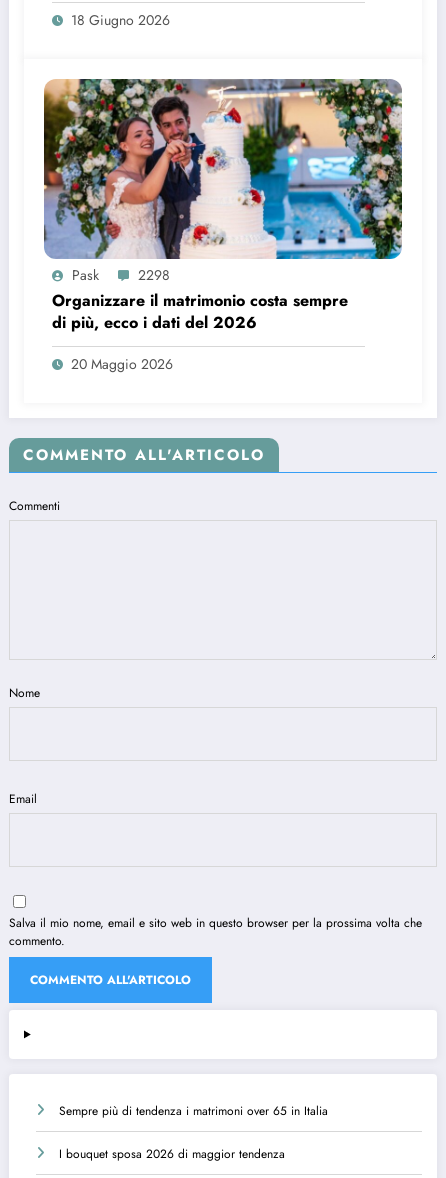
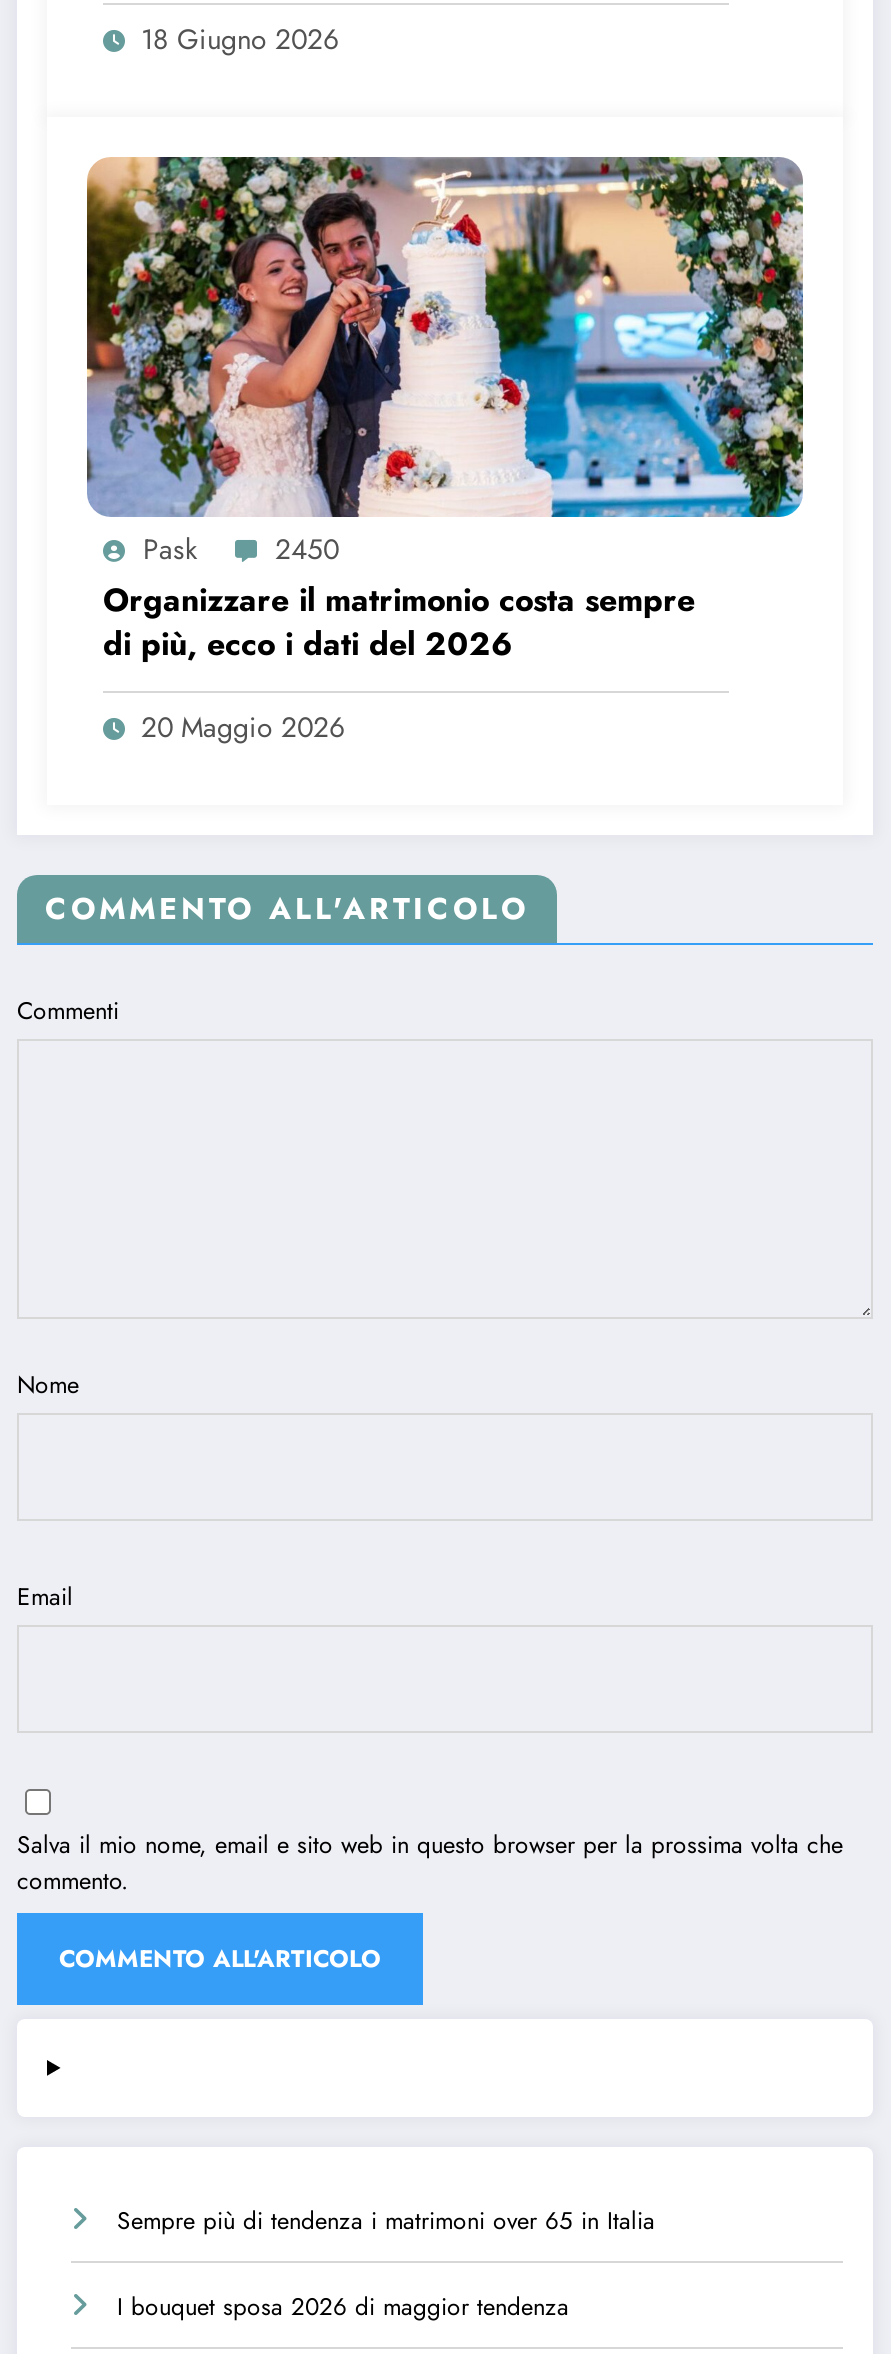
[72,265,170,285] Pask 2298 -> [143,530,339,570] Pask 2450

